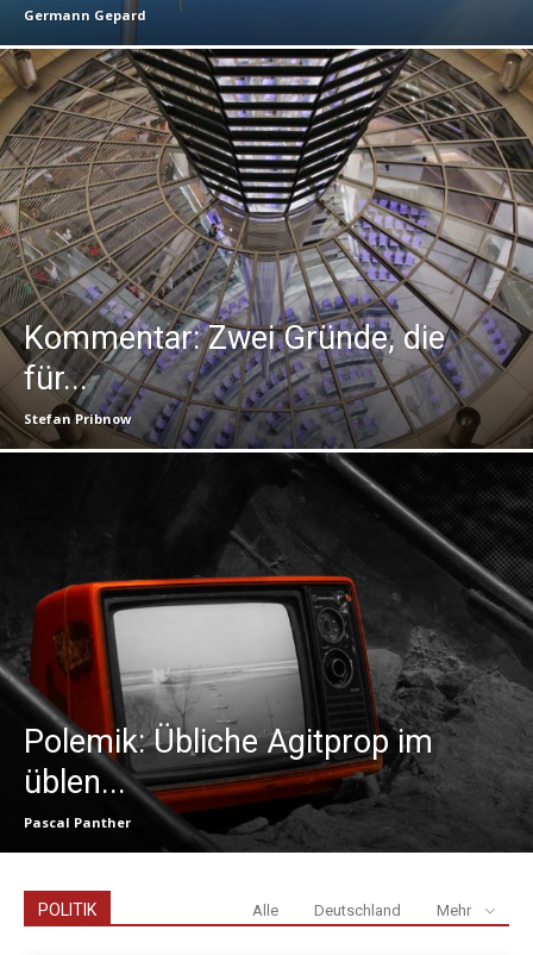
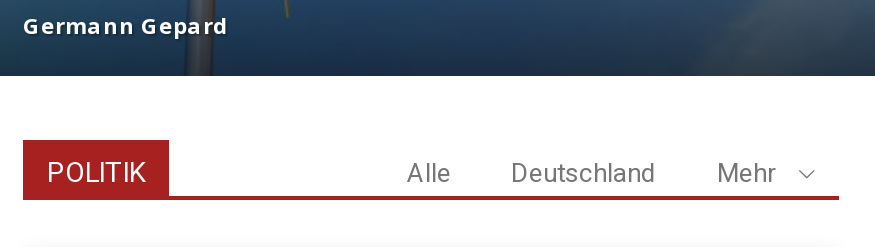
[4,48,529,853] [image] | Kommentar: Zwei Gründe, die | für... | Stefan Pribnow -> none
[24,723,433,831] Polemik: Übliche Agitprop im | üblen... | Pascal Panther -> none

